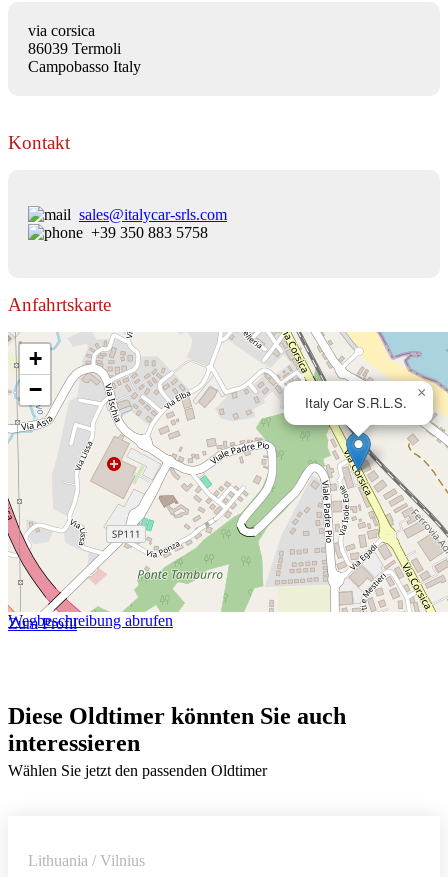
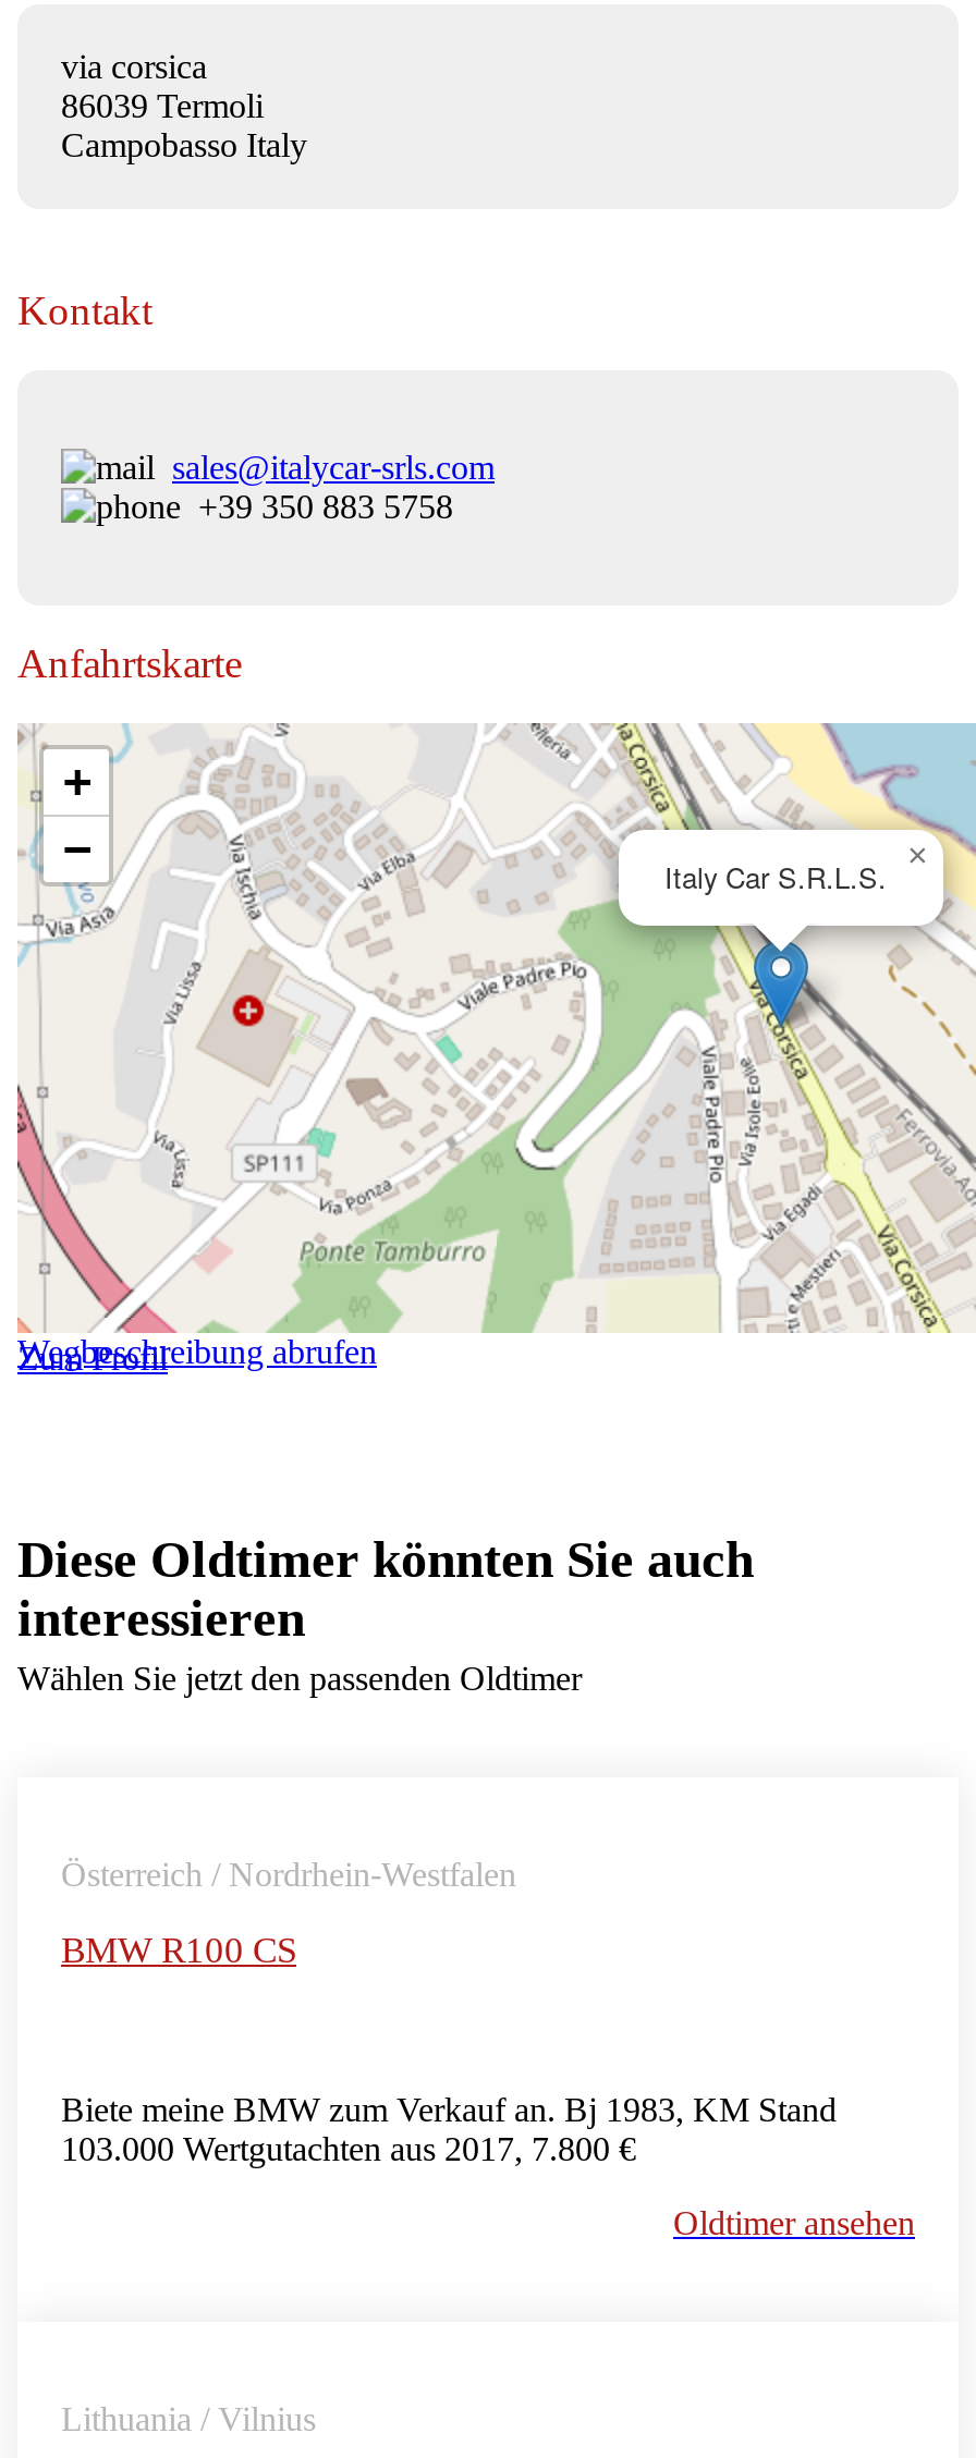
none -> [61,1855,516,1970] Österreich / Nordrhein-Westfalen | BMW R100 CS
none -> [61,2090,915,2240] Biete meine BMW zum Verkauf an. Bj 1983, KM Stand | 103.000 Wertgutachten aus 2017, 7.800 € | Oldtimer ansehen

